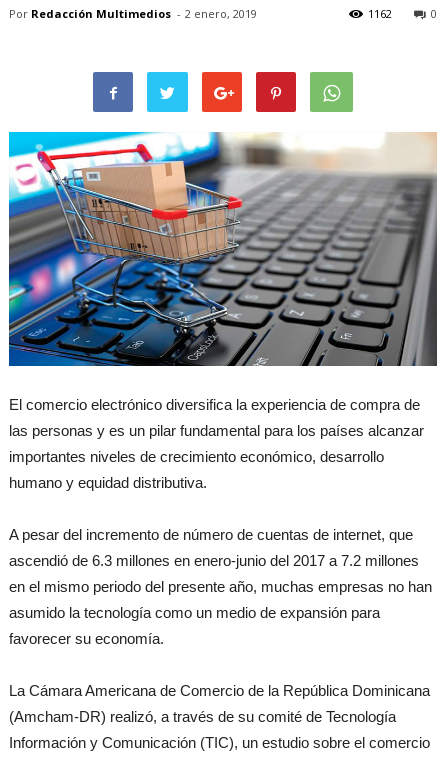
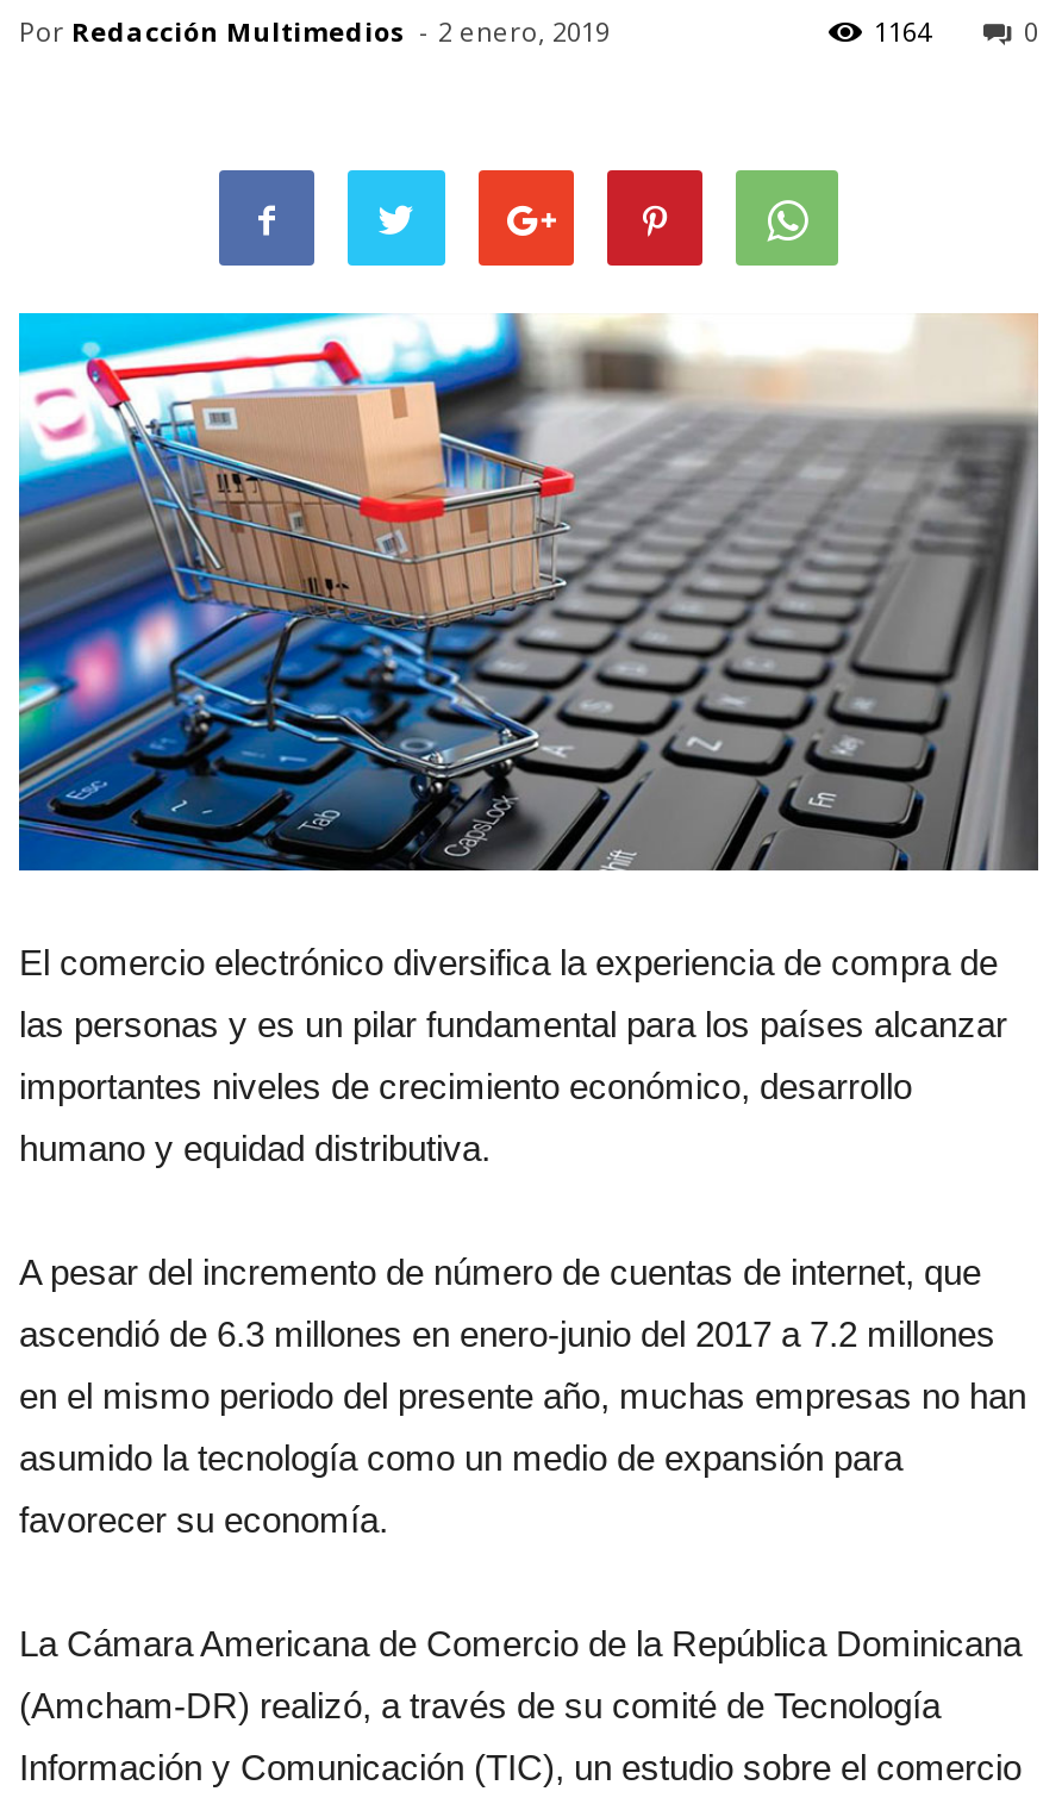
[368,6,392,21] 1162 -> [874,13,931,49] 1164

